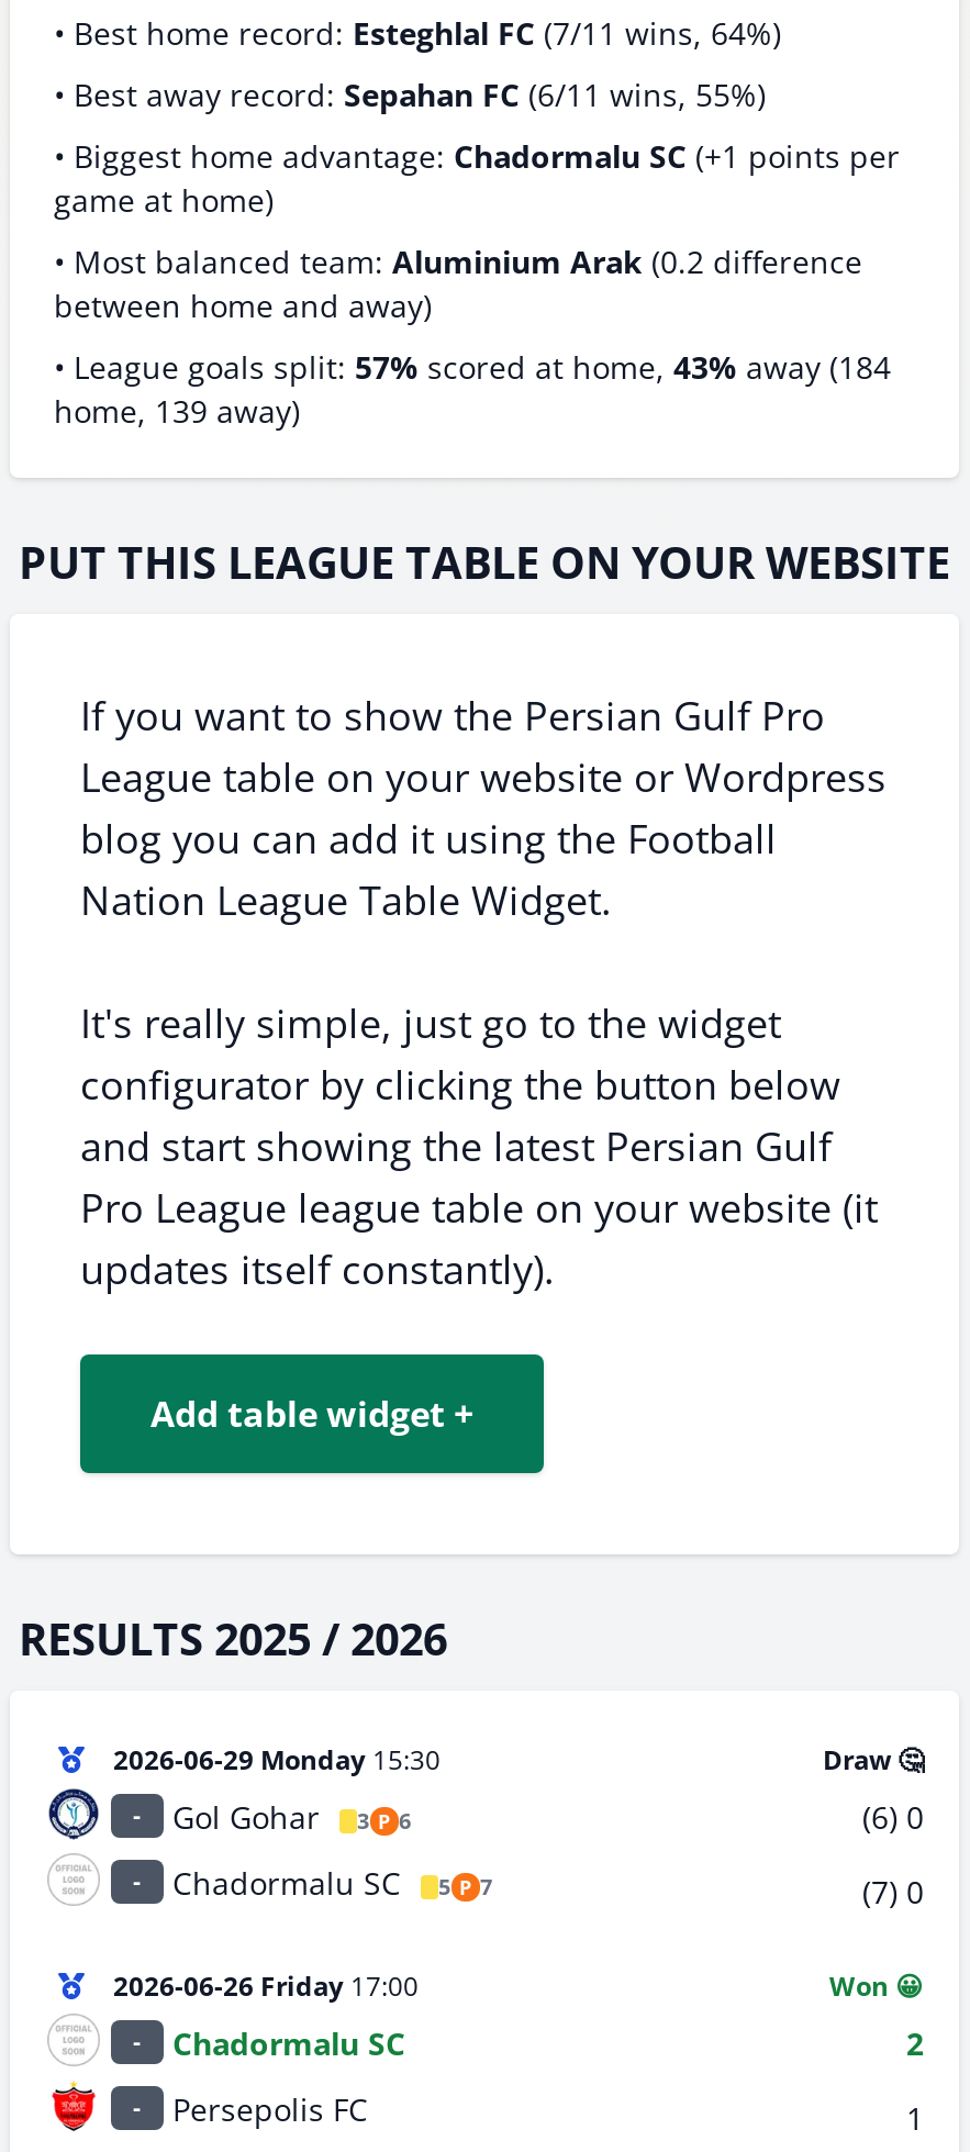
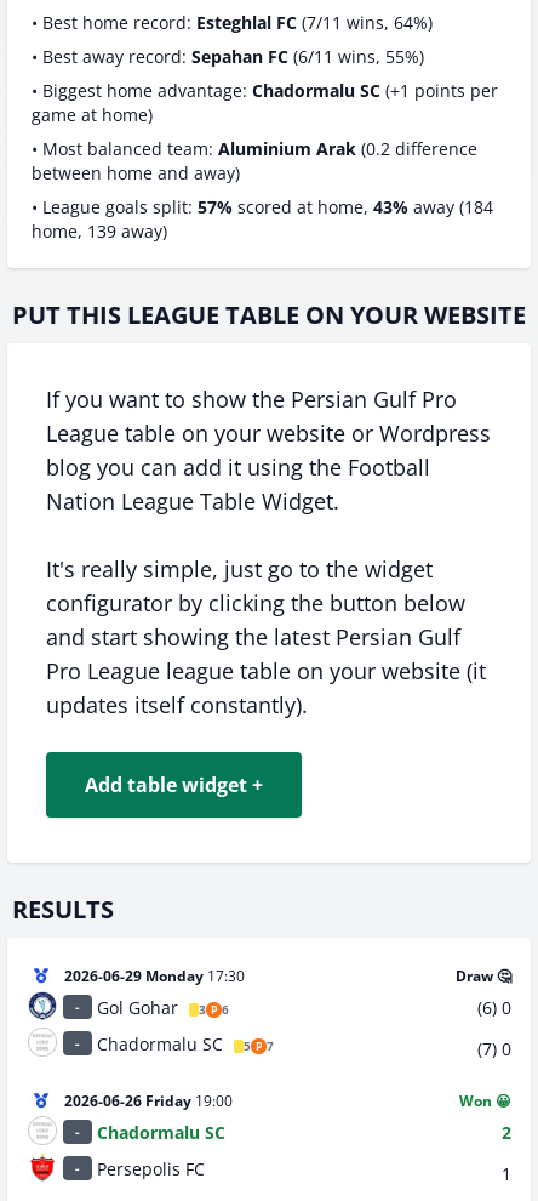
[19,1609,447,1669] RESULTS 2025 / 2026 -> [12,893,114,926] RESULTS
[113,1741,441,1779] 2026-06-29 Monday 15:30 -> [64,966,245,986] 2026-06-29 Monday 17:30
[113,1967,419,2005] 2026-06-26 Friday 17:00 -> [64,1091,233,1111] 2026-06-26 Friday 19:00

